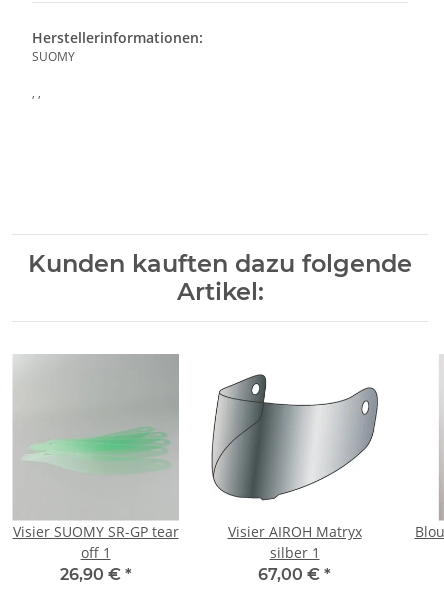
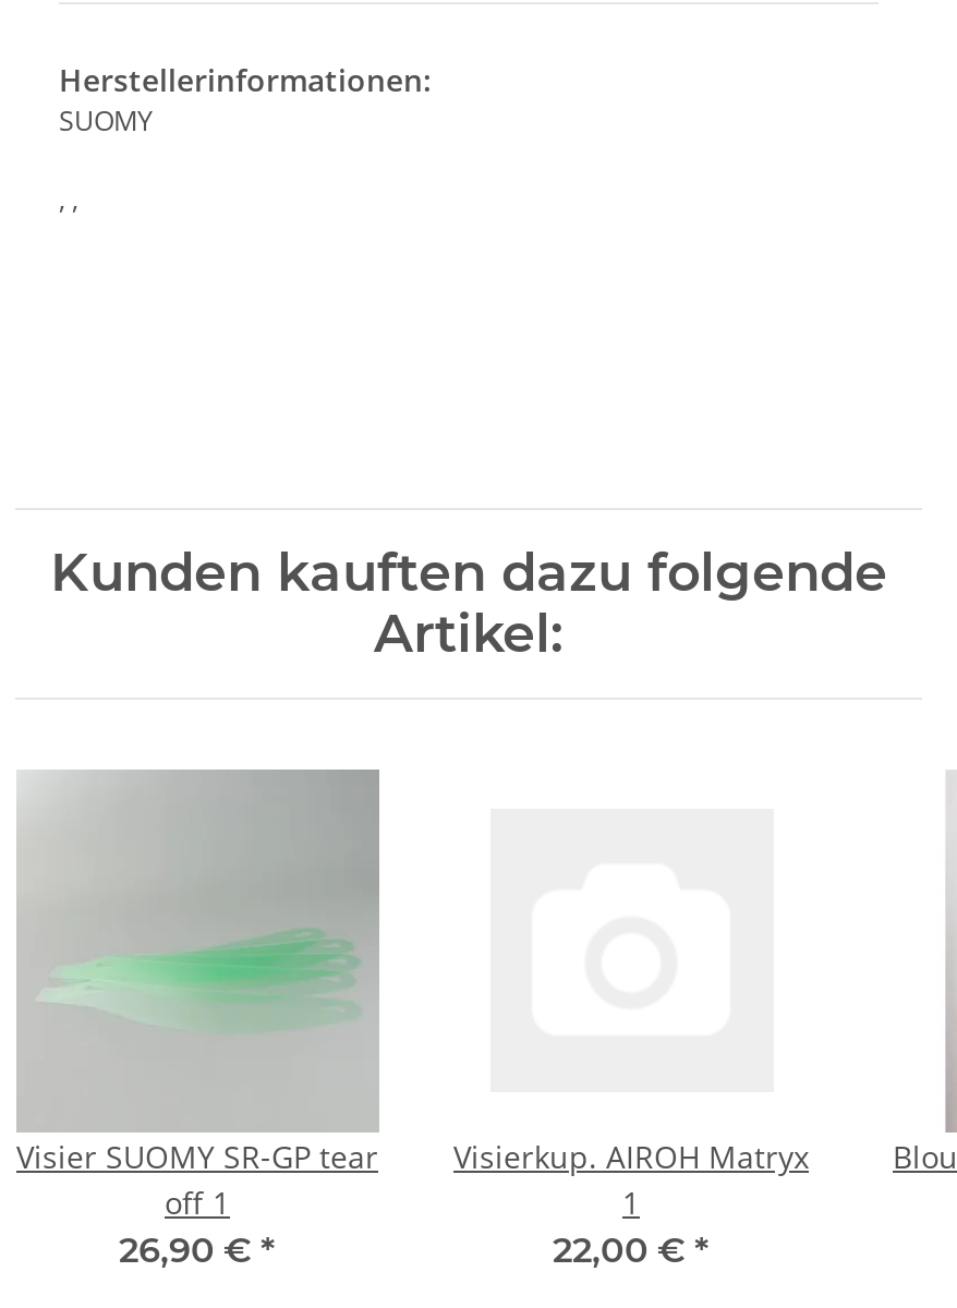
[210,374,379,501] [image] -> none
[227,522,361,584] Visier AIROH Matryx | silber 1 | 67,00 €* -> [453,1135,809,1271] Visierkup. AIROH Matryx | 1 | 22,00 €*

